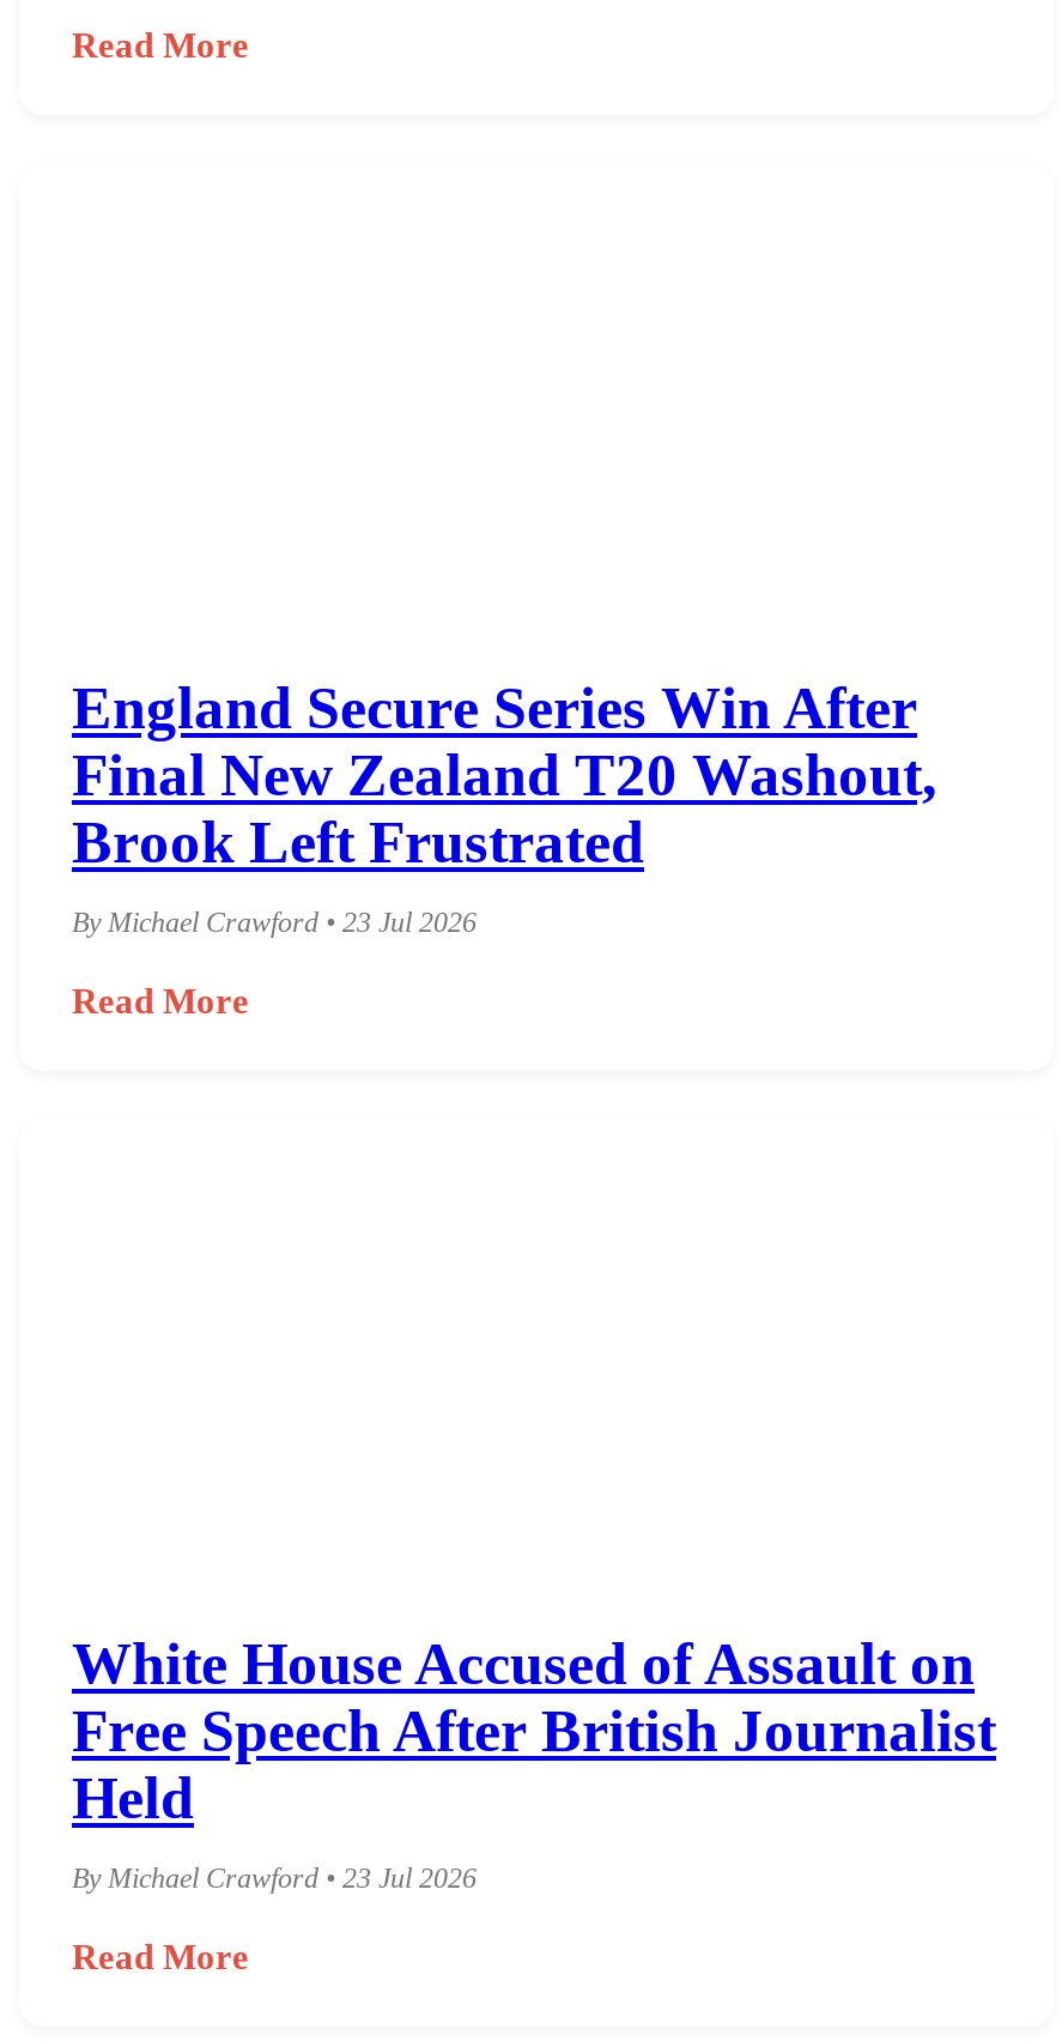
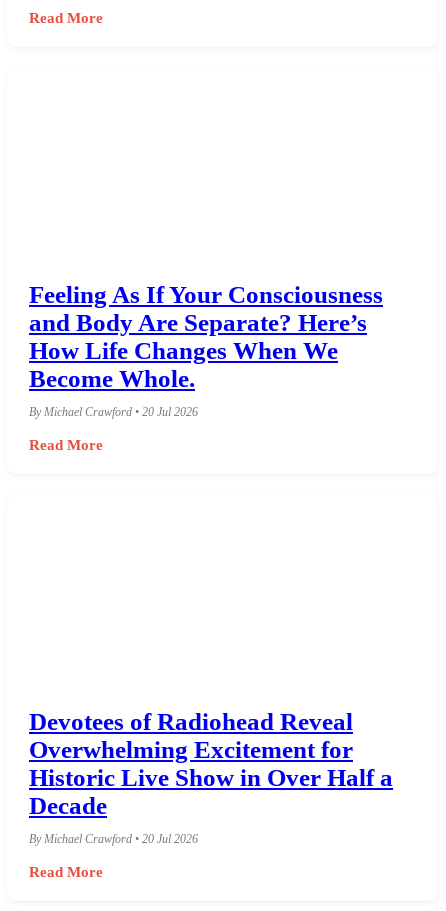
[72,677,936,875] England Secure Series Win After | Final New Zealand T20 Washout, | Brook Left Frustrated -> [29,281,383,392] Feeling As If Your Consciousness | and Body Are Separate? Here’s | How Life Changes When We | Become Whole.
[72,906,477,940] By Michael Crawford • 23 Jul 2026 -> [29,405,198,419] By Michael Crawford • 20 Jul 2026
[72,1632,996,1831] White House Accused of Assault on | Free Speech After British Journalist | Held -> [29,708,393,819] Devotees of Radiohead Reveal | Overwhelming Excitement for | Historic Live Show in Over Half a | Decade
[72,1862,477,1896] By Michael Crawford • 23 Jul 2026 -> [29,832,198,846] By Michael Crawford • 20 Jul 2026

